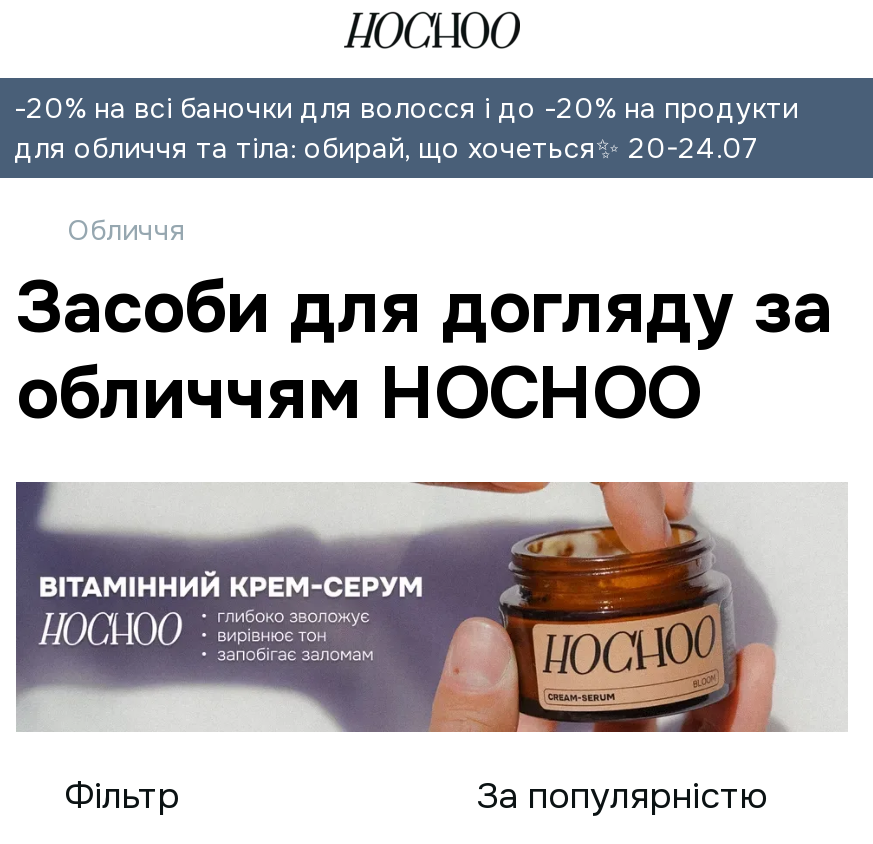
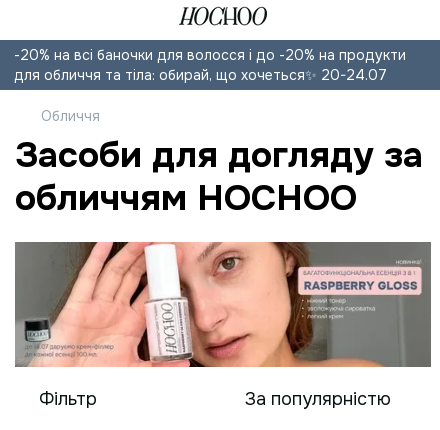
[18,480,846,734] [image] -> [15,241,431,368] [image]

